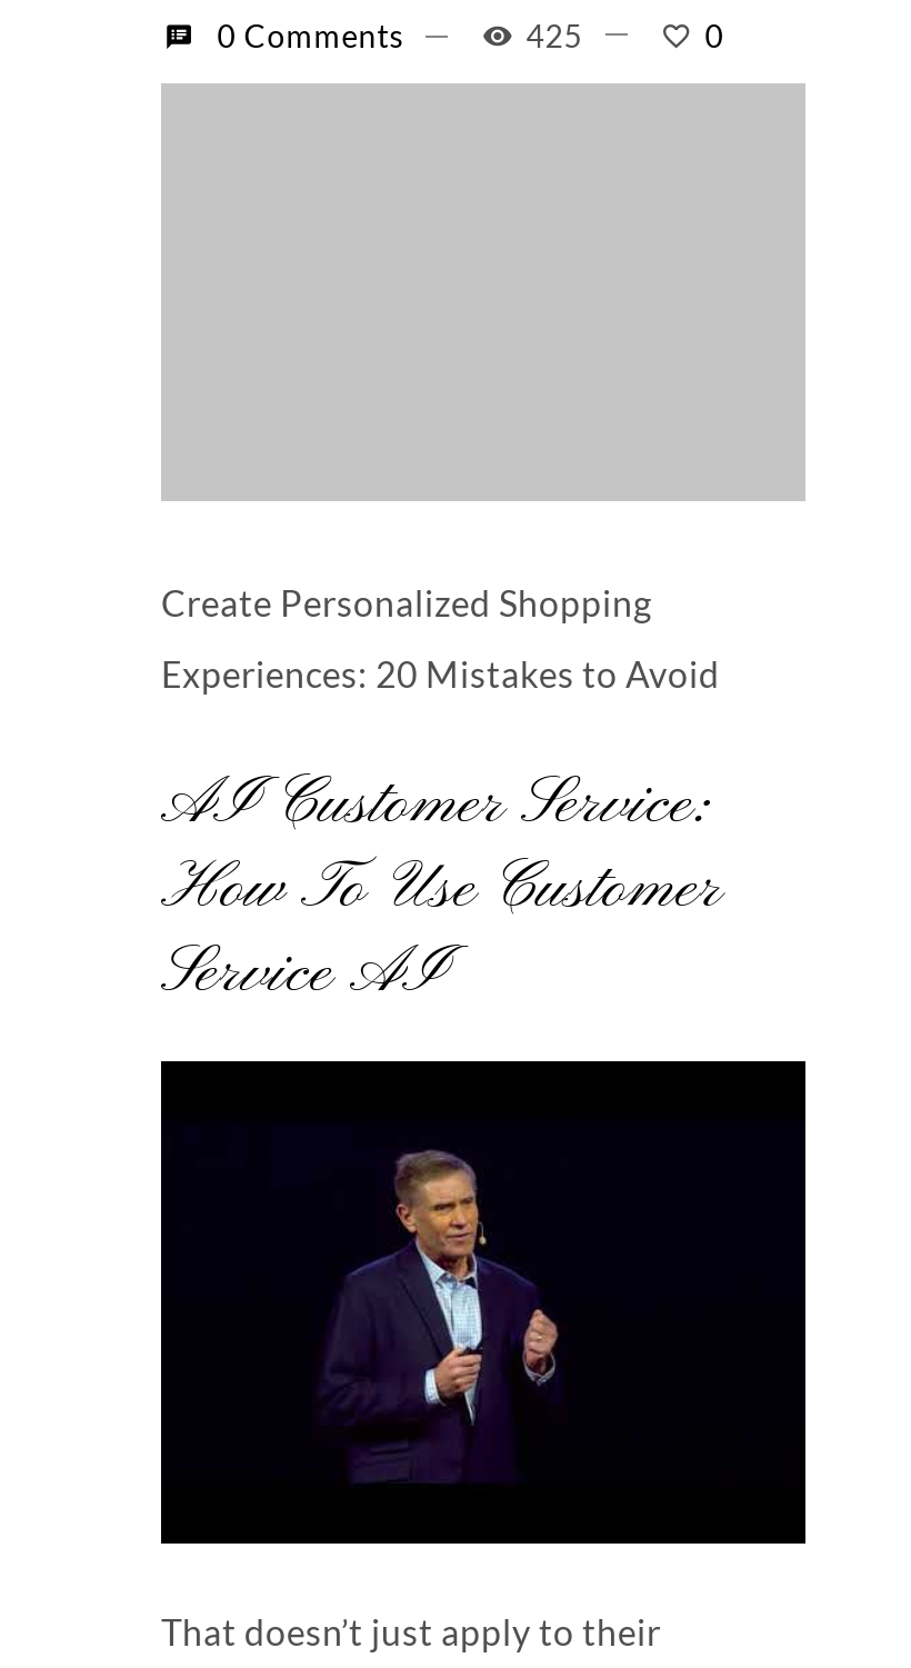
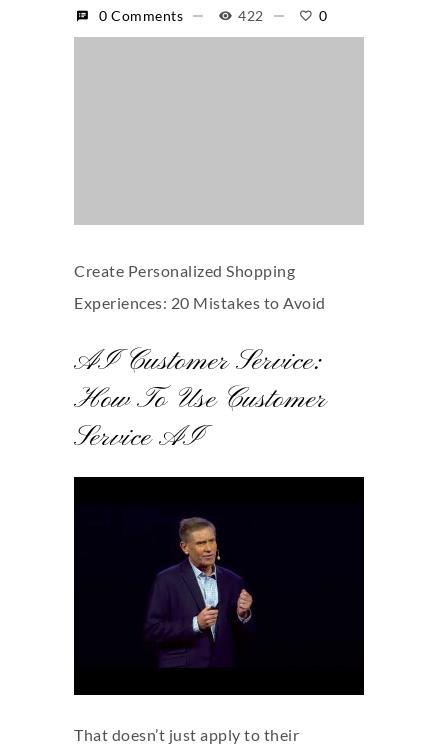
[518,16,583,53] 425 -> [235,7,264,24] 422

